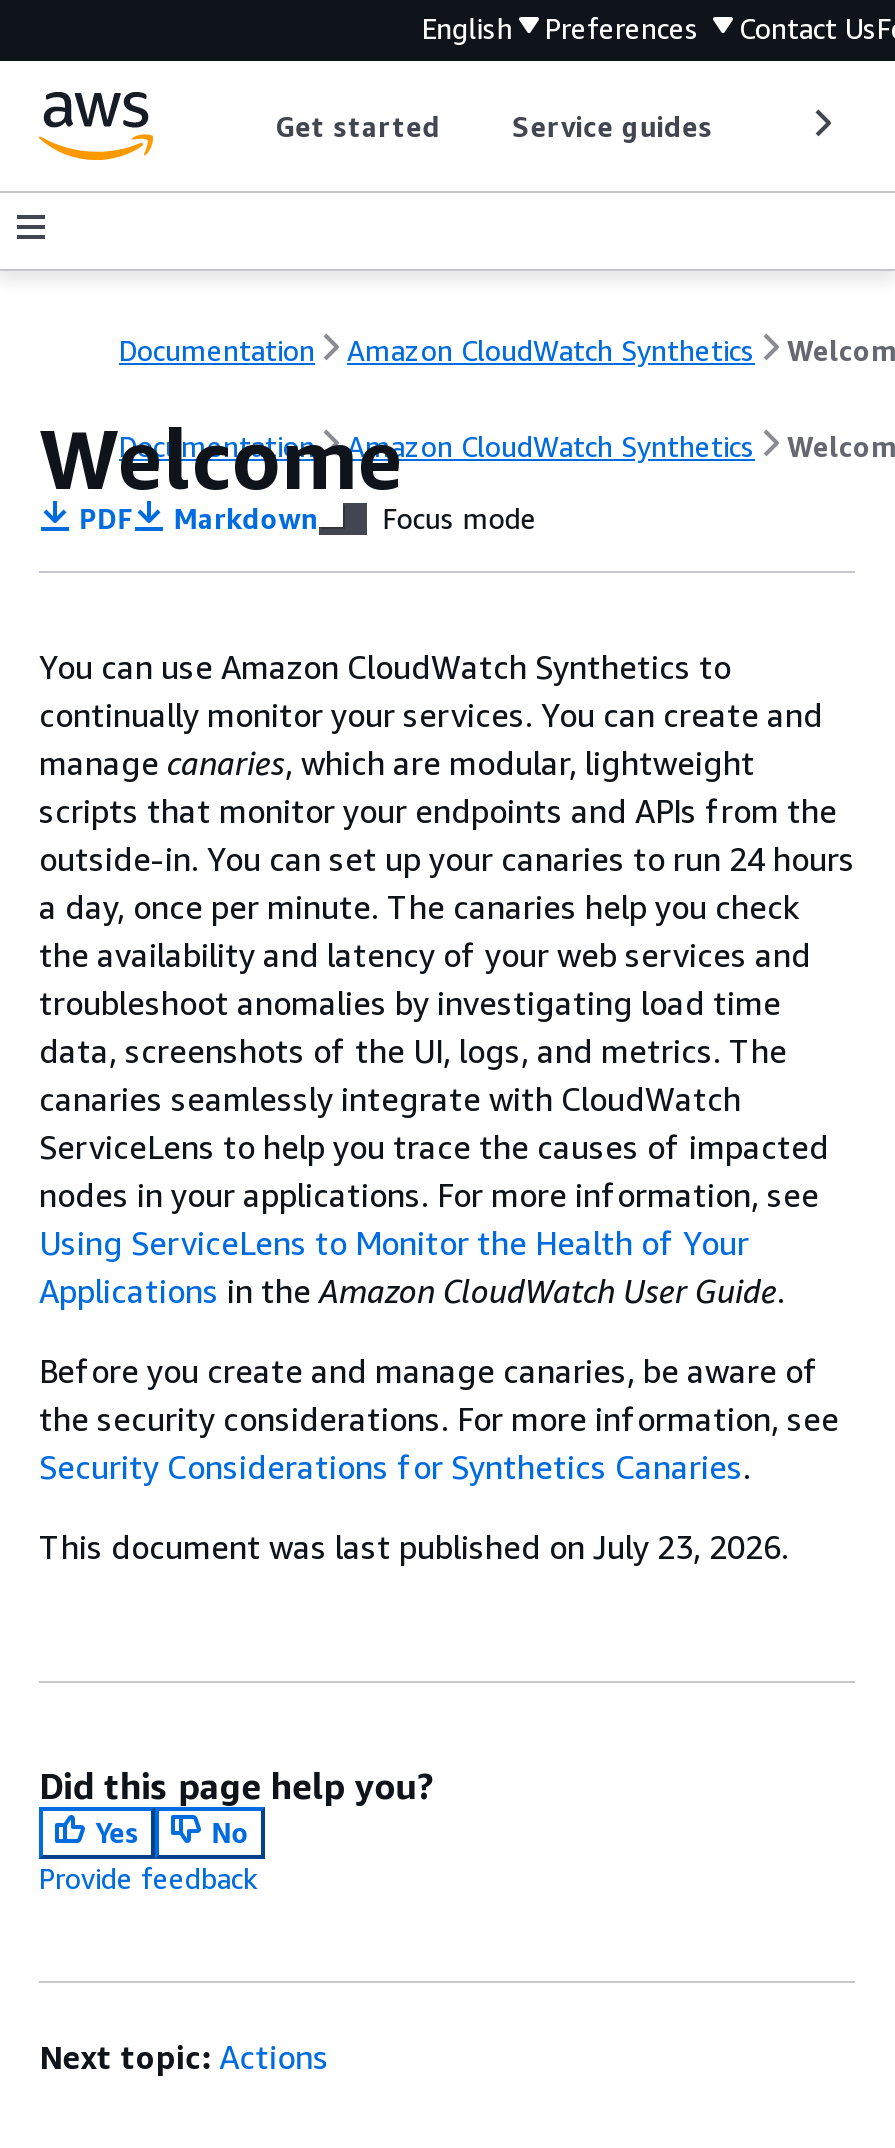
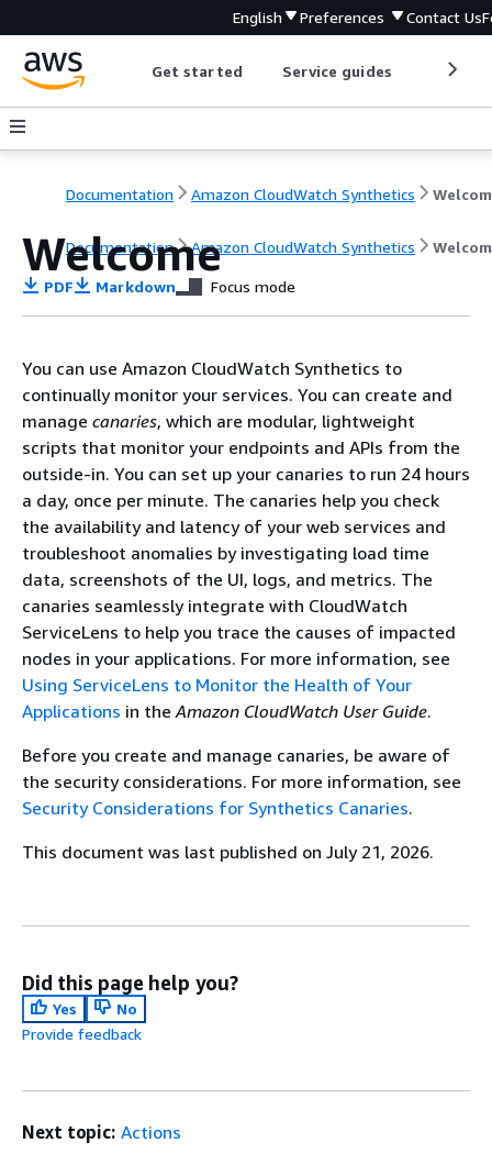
[39,1527,789,1567] This document was last published on July 23, 2026. -> [22,841,434,863] This document was last published on July 21, 2026.

